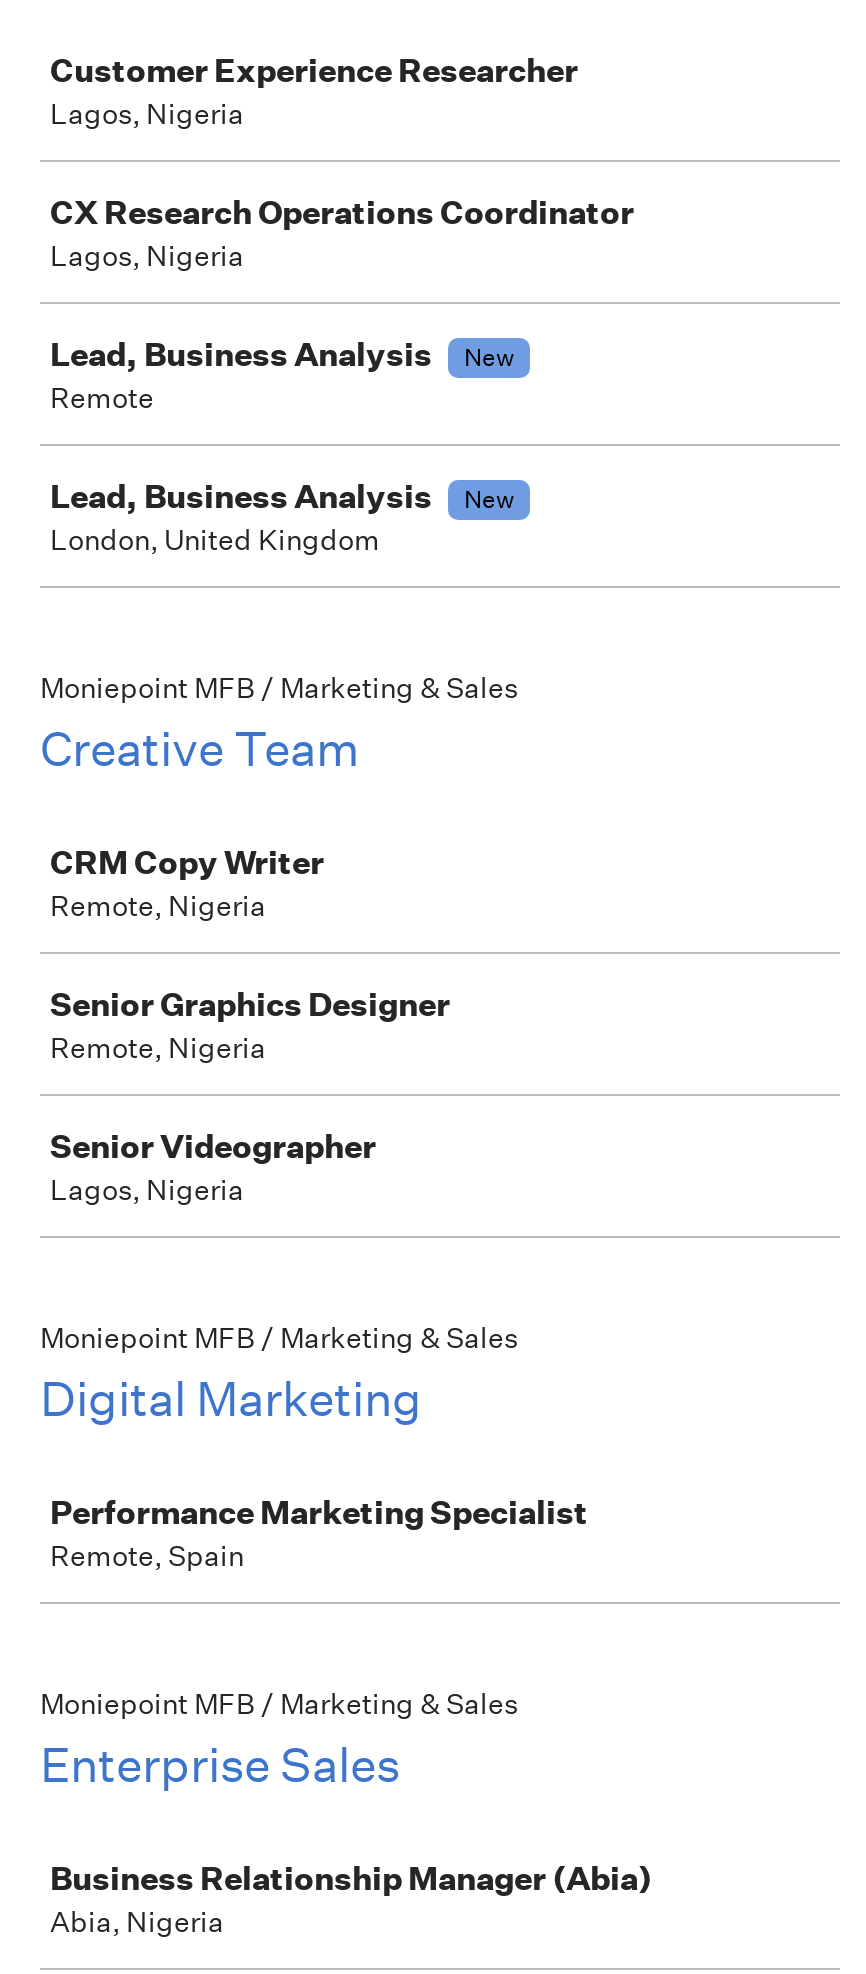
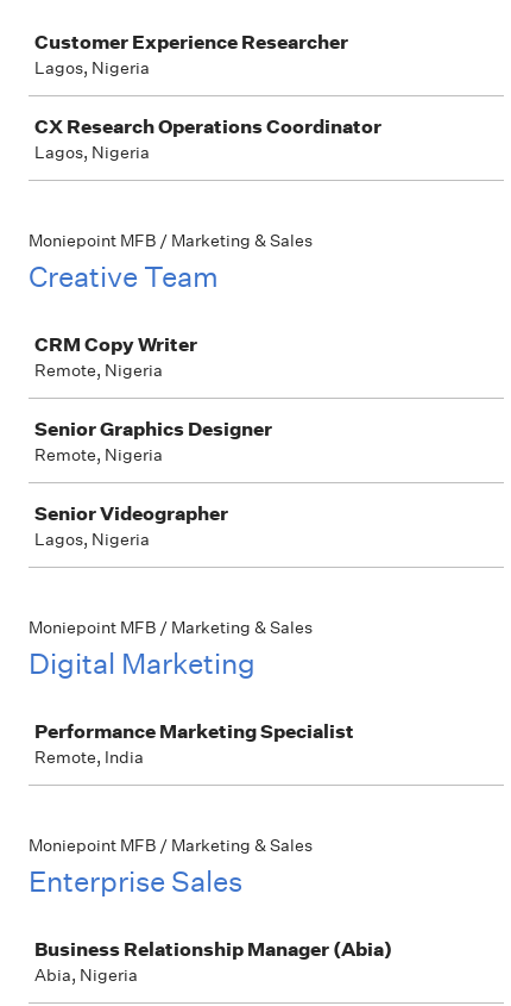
[50,334,514,558] Lead, Business Analysis | New | Remote | Lead, Business Analysis | New | London, United Kingdom -> none
[50,1538,244,1574] Remote, Spain -> [34,746,144,768] Remote, India

